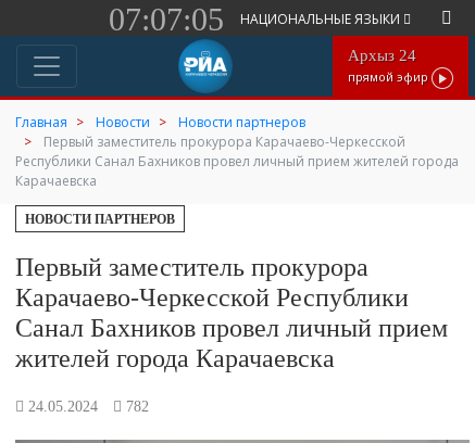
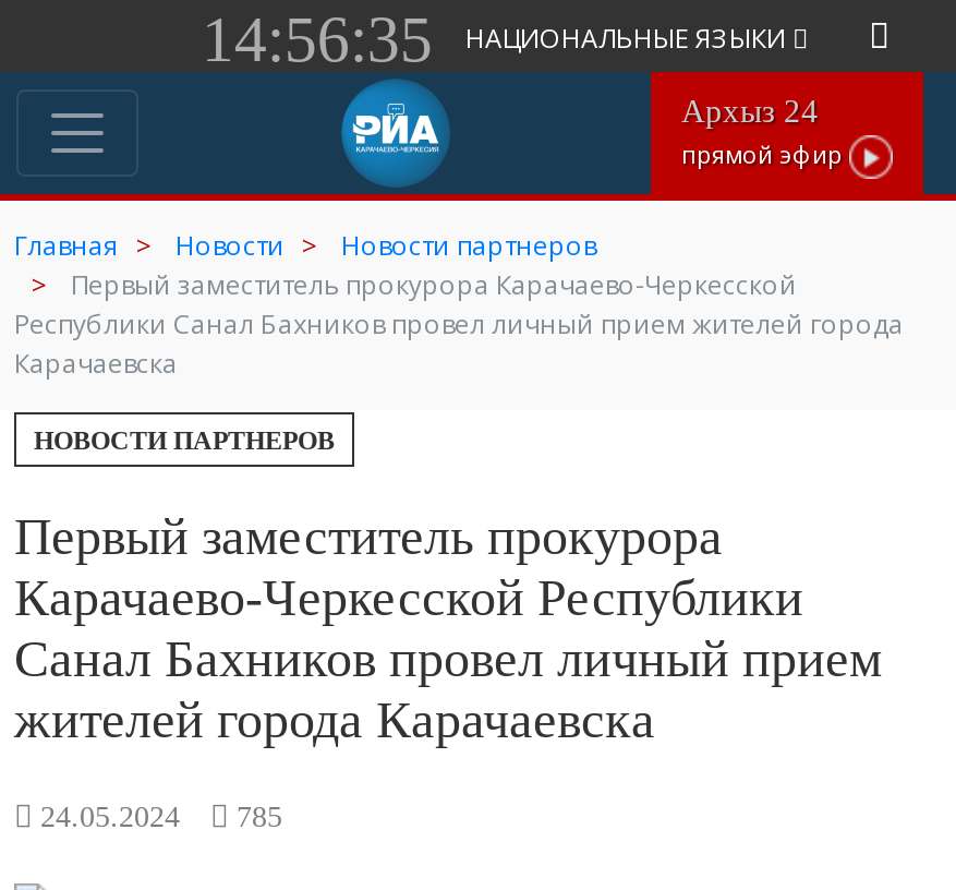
[108,1,403,37] 07:07:05 НАЦИОНАЛЬНЫЕ ЯЗЫКИ -> [201,2,792,74] 14:56:35 НАЦИОНАЛЬНЫЕ ЯЗЫКИ
[24,399,149,415] 24.05.2024 782 -> [32,801,282,834] 24.05.2024 785

